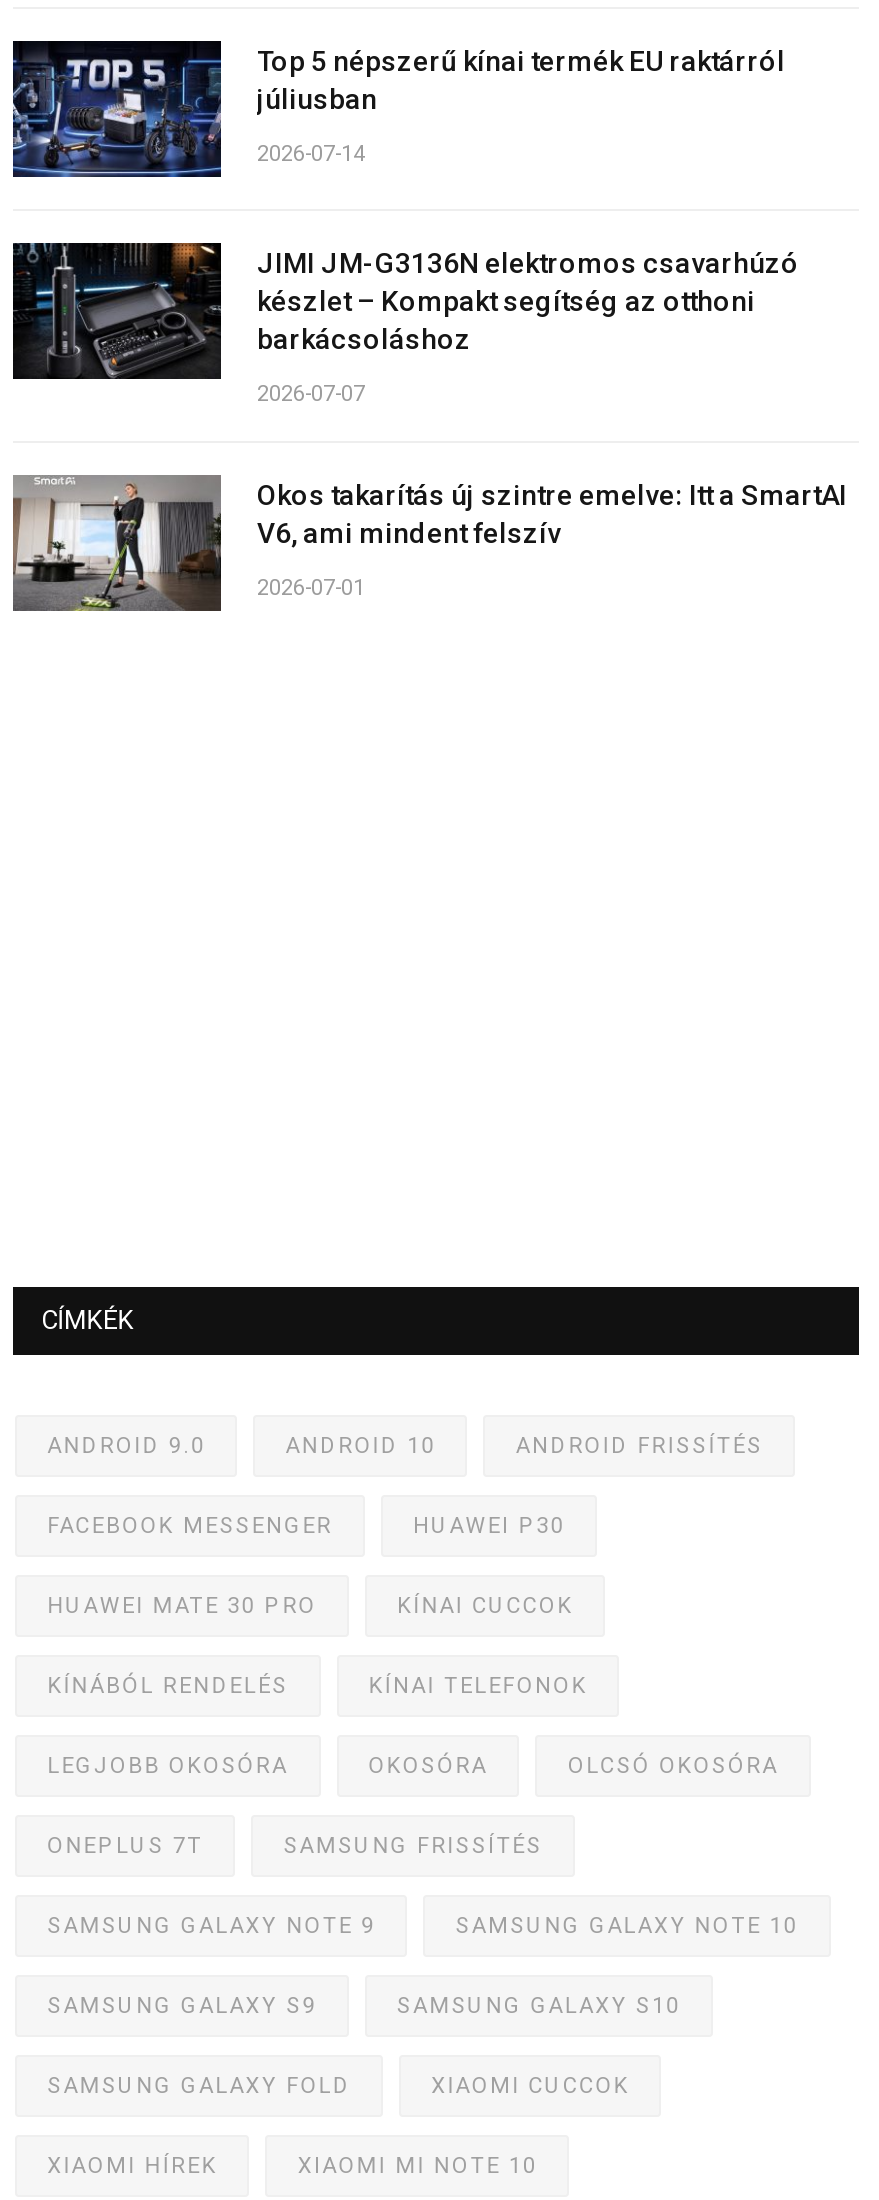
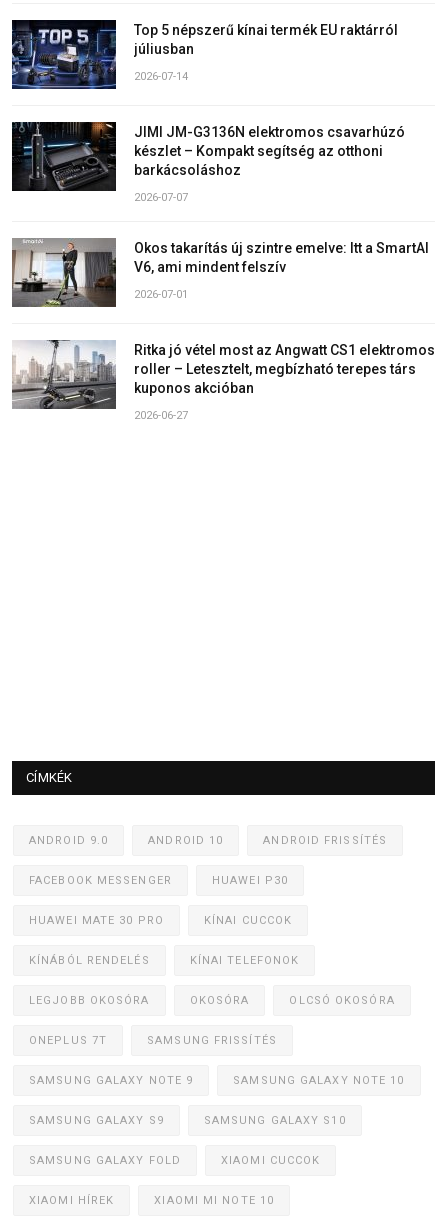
none -> [12,339,435,422] [image] | Ritka jó vétel most az Angwatt CS1 elektromos | roller – Letesztelt, megbízható terepes társ | kuponos akcióban | 2026-06-27

